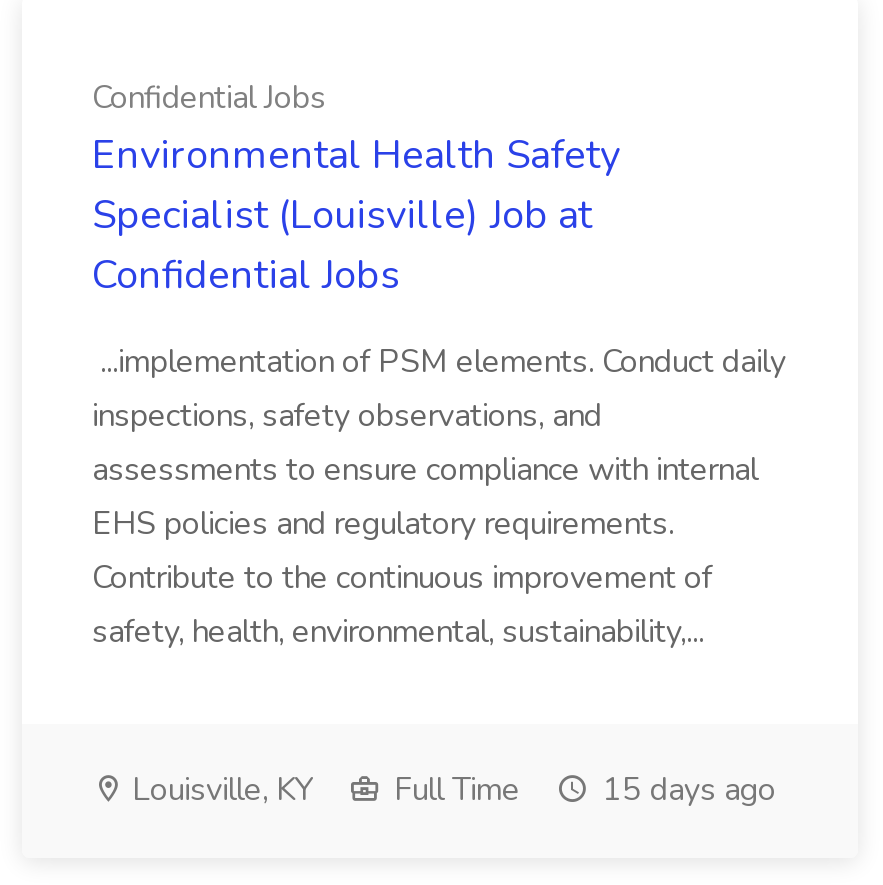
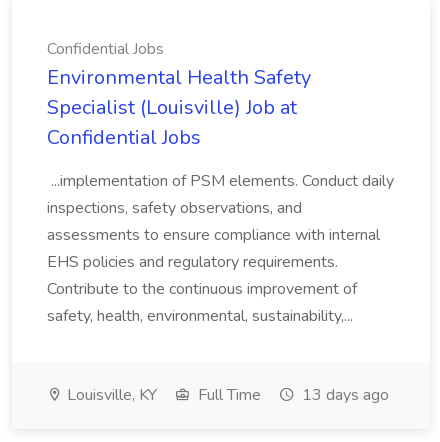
[124,768,776,812] Louisville, KY Full Time 15 days ago -> [63,384,389,406] Louisville, KY Full Time 13 days ago

